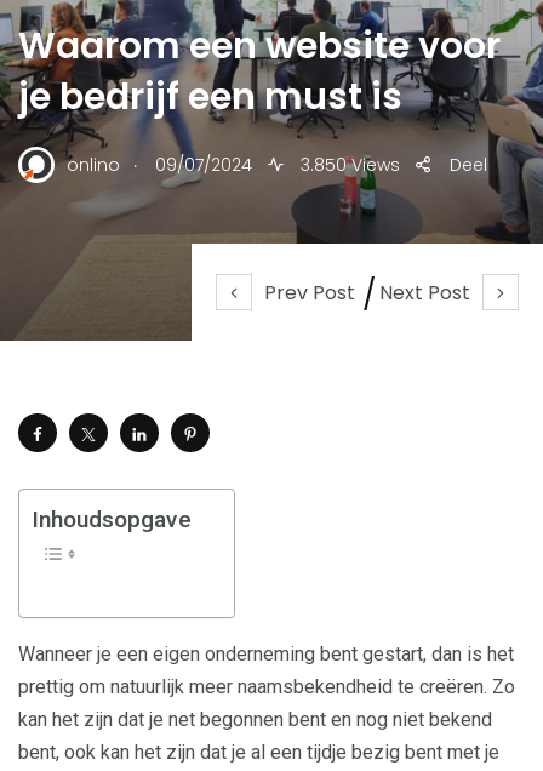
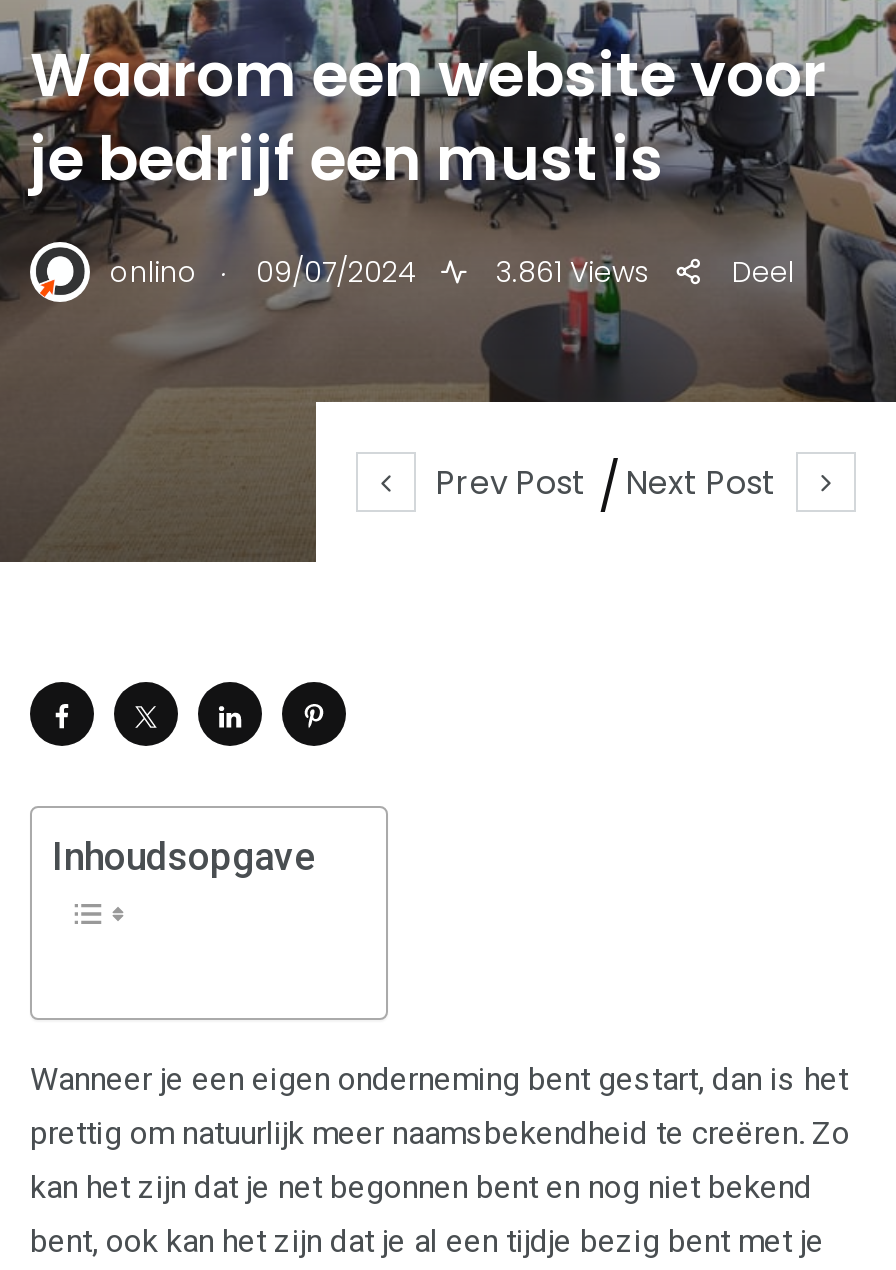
[67,149,400,176] onlino . 09/07/2024 3.850 Views -> [110,245,650,291] onlino . 09/07/2024 3.861 Views

